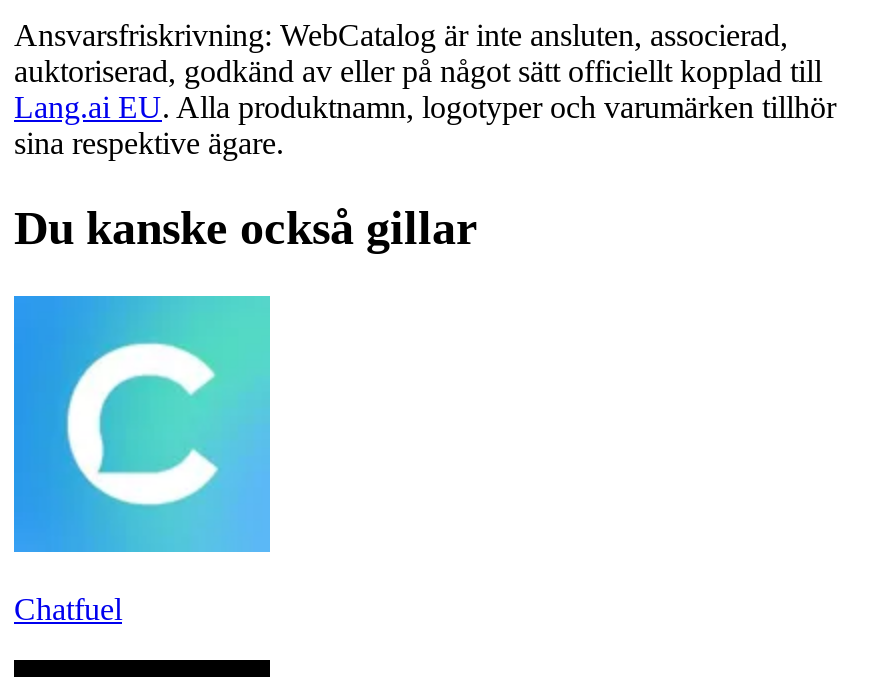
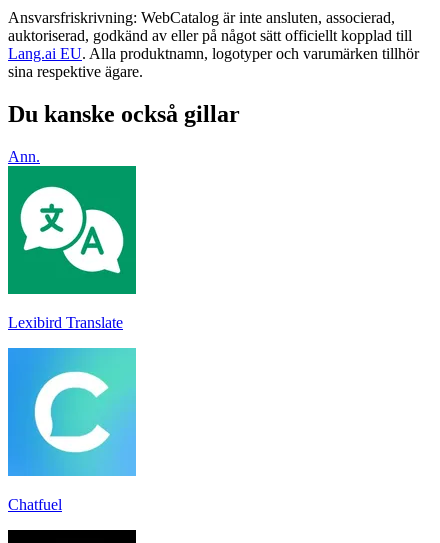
none -> [7,165,137,331] [image] | Lexibird Translate
none -> [8,148,40,165] Ann.

